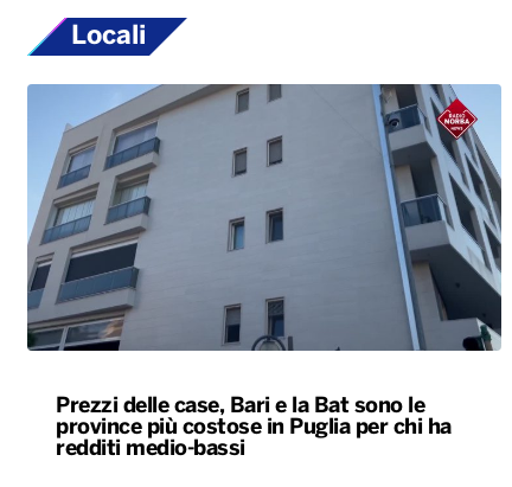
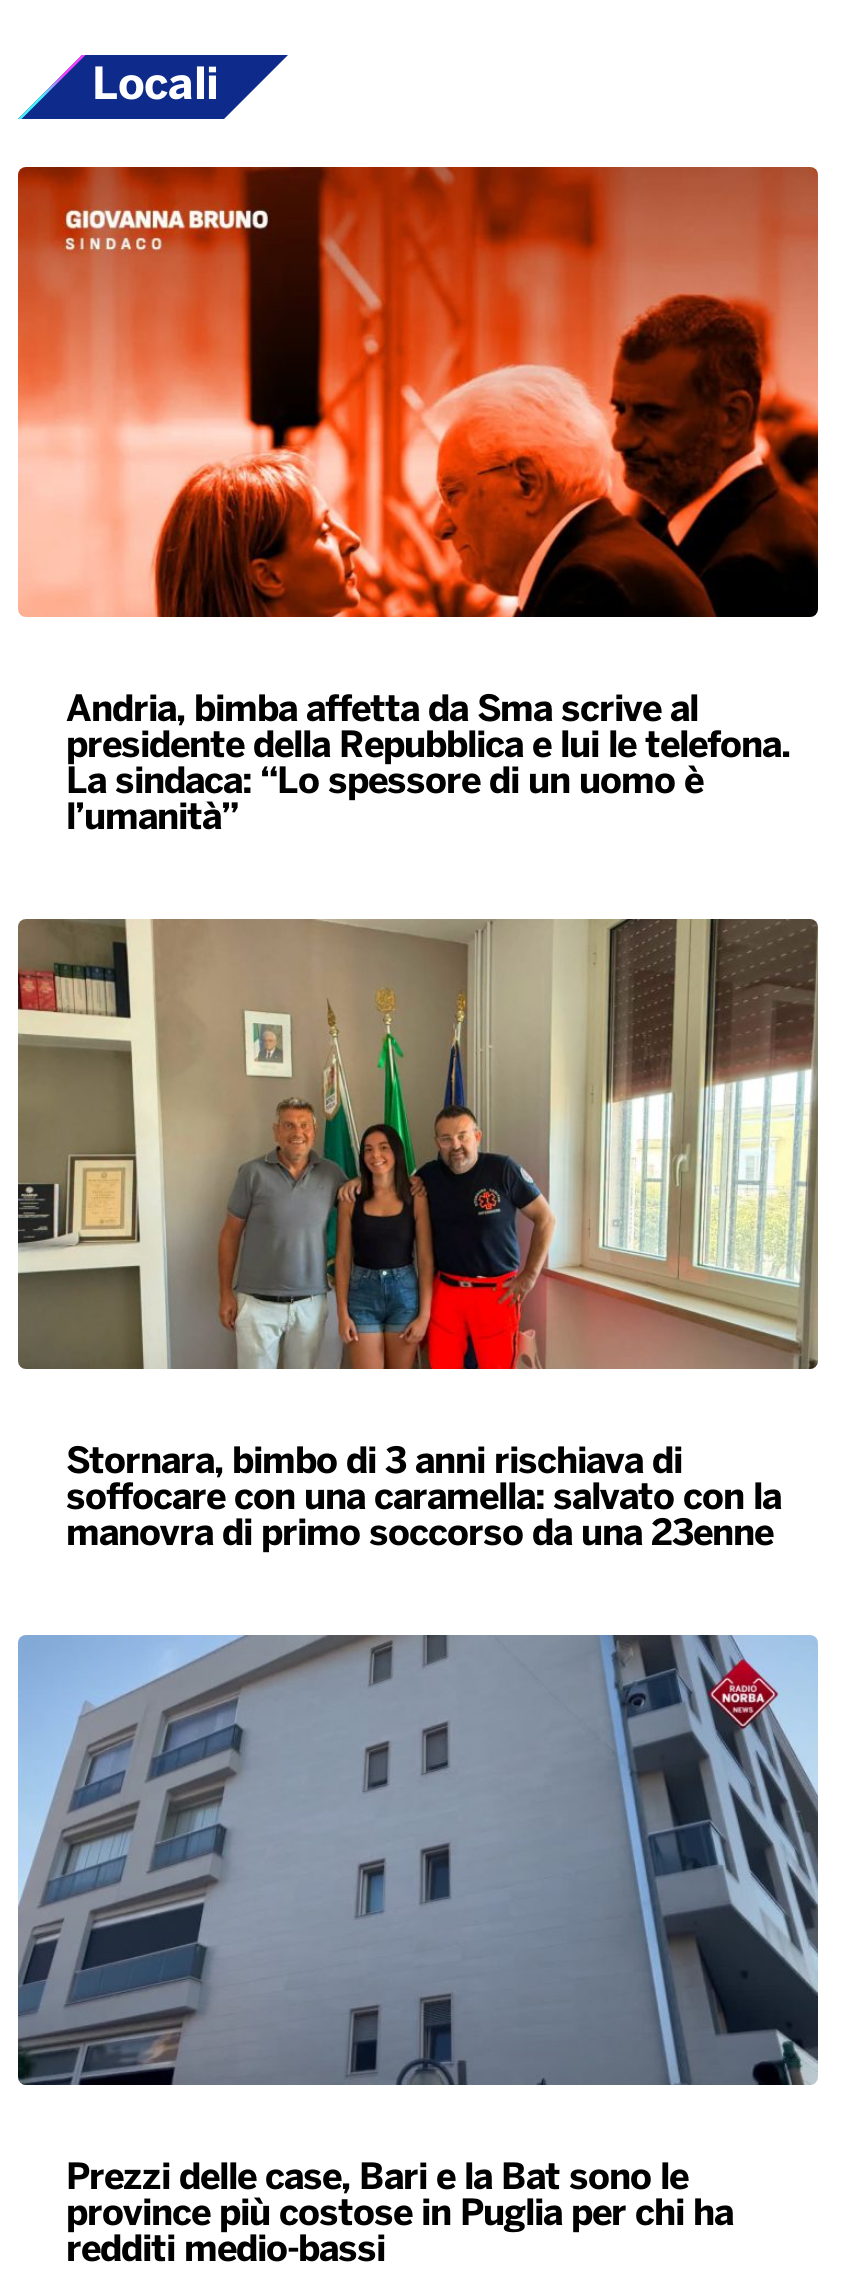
none -> [16,165,820,837] [image] | Andria, bimba affetta da Sma scrive al | presidente della Repubblica e lui le telefona. | La sindaca: “Lo spessore di un uomo è | l’umanità”
none -> [16,917,820,1553] [image] | Stornara, bimbo di 3 anni rischiava di | soffocare con una caramella: salvato con la | manovra di primo soccorso da una 23enne

